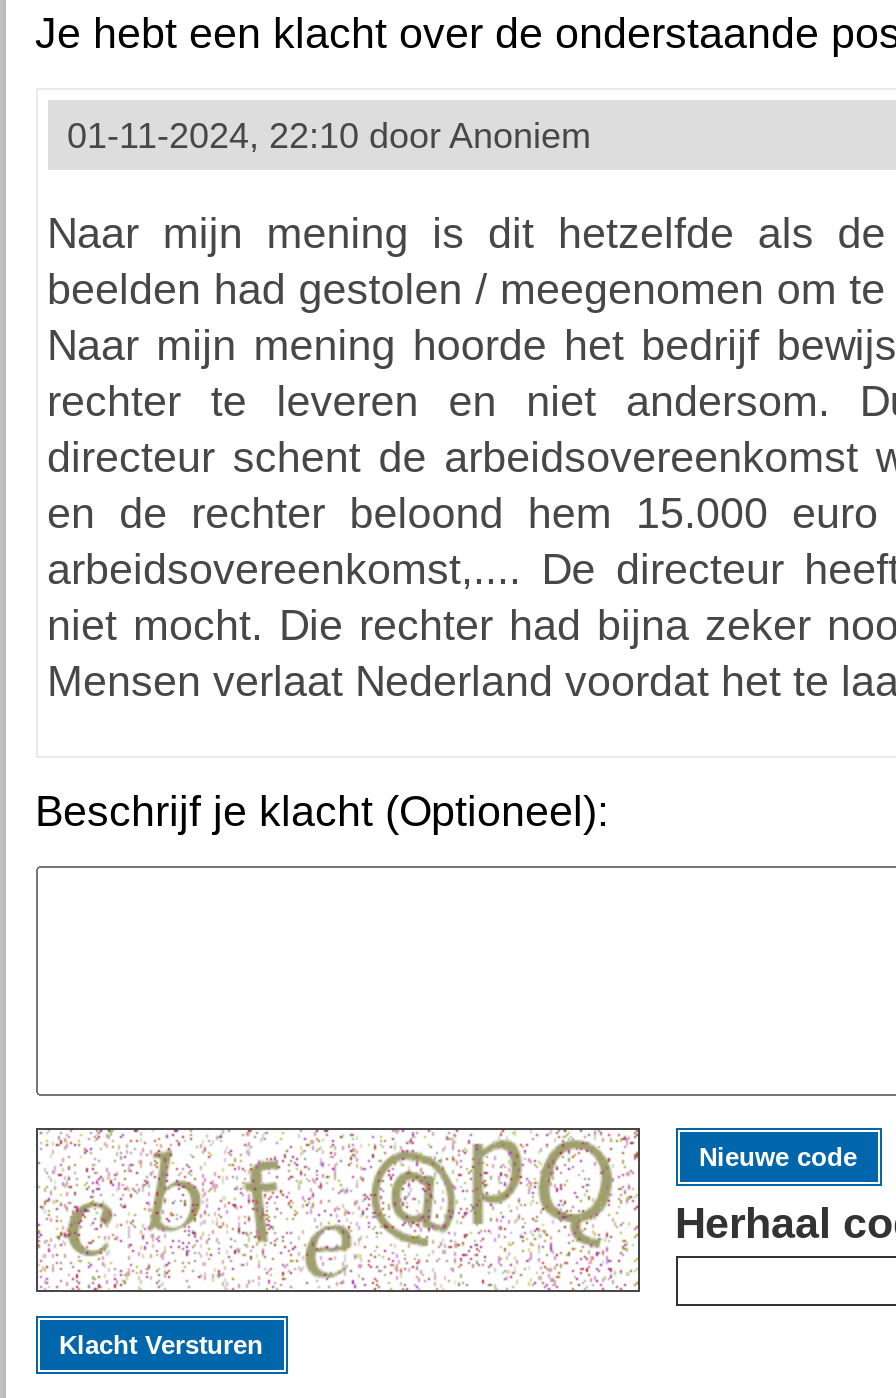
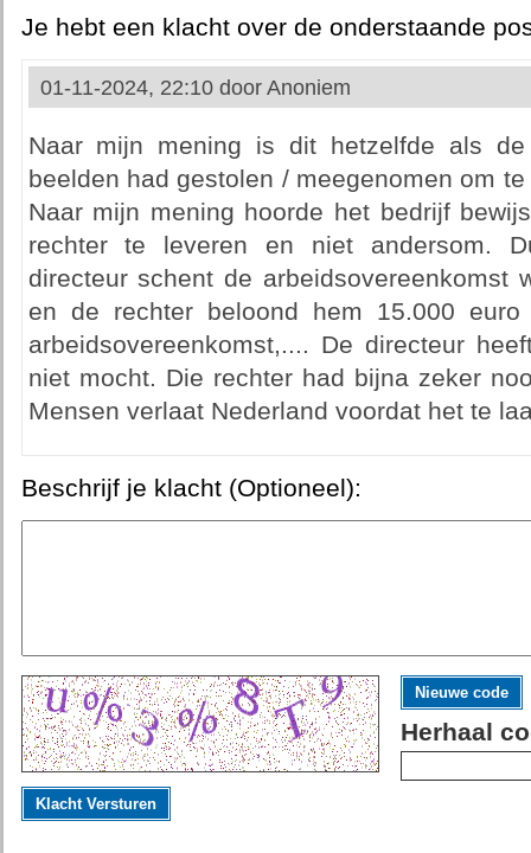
[38,1128,640,1292] [image] -> [23,675,379,772] [image]

